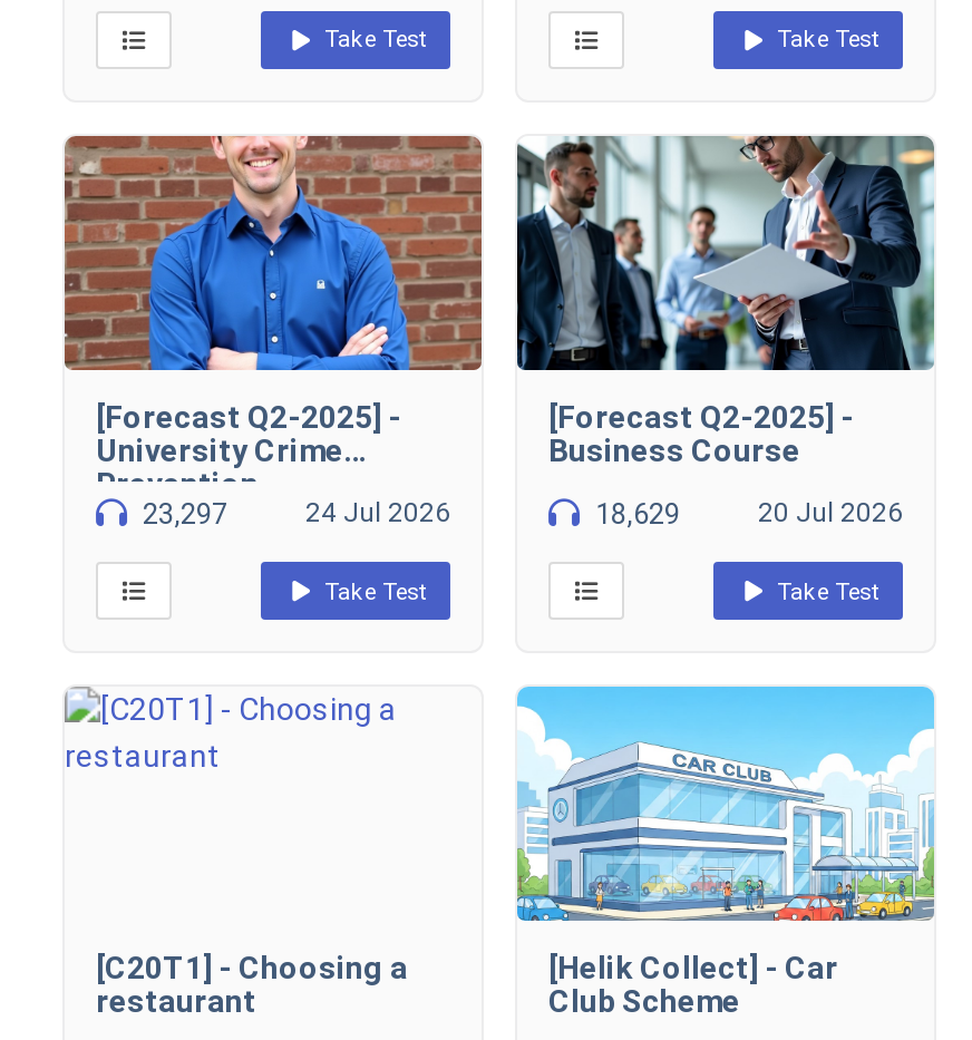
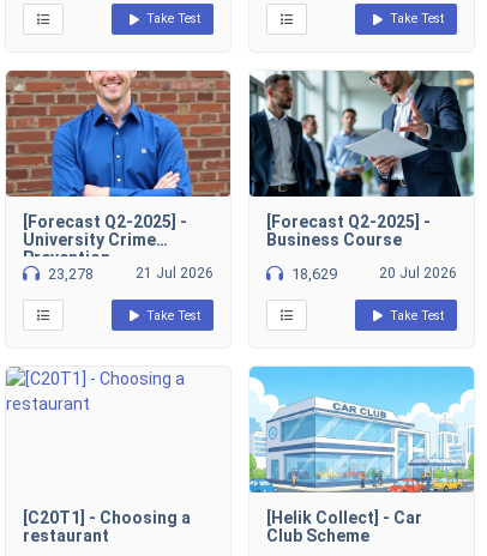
[143,497,227,531] 23,297 -> [48,265,94,283] 23,278
[305,497,450,528] 24 Jul 2026 -> [136,265,214,282] 21 Jul 2026

